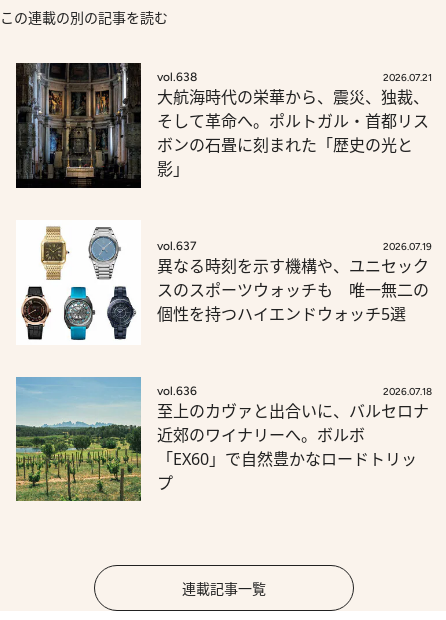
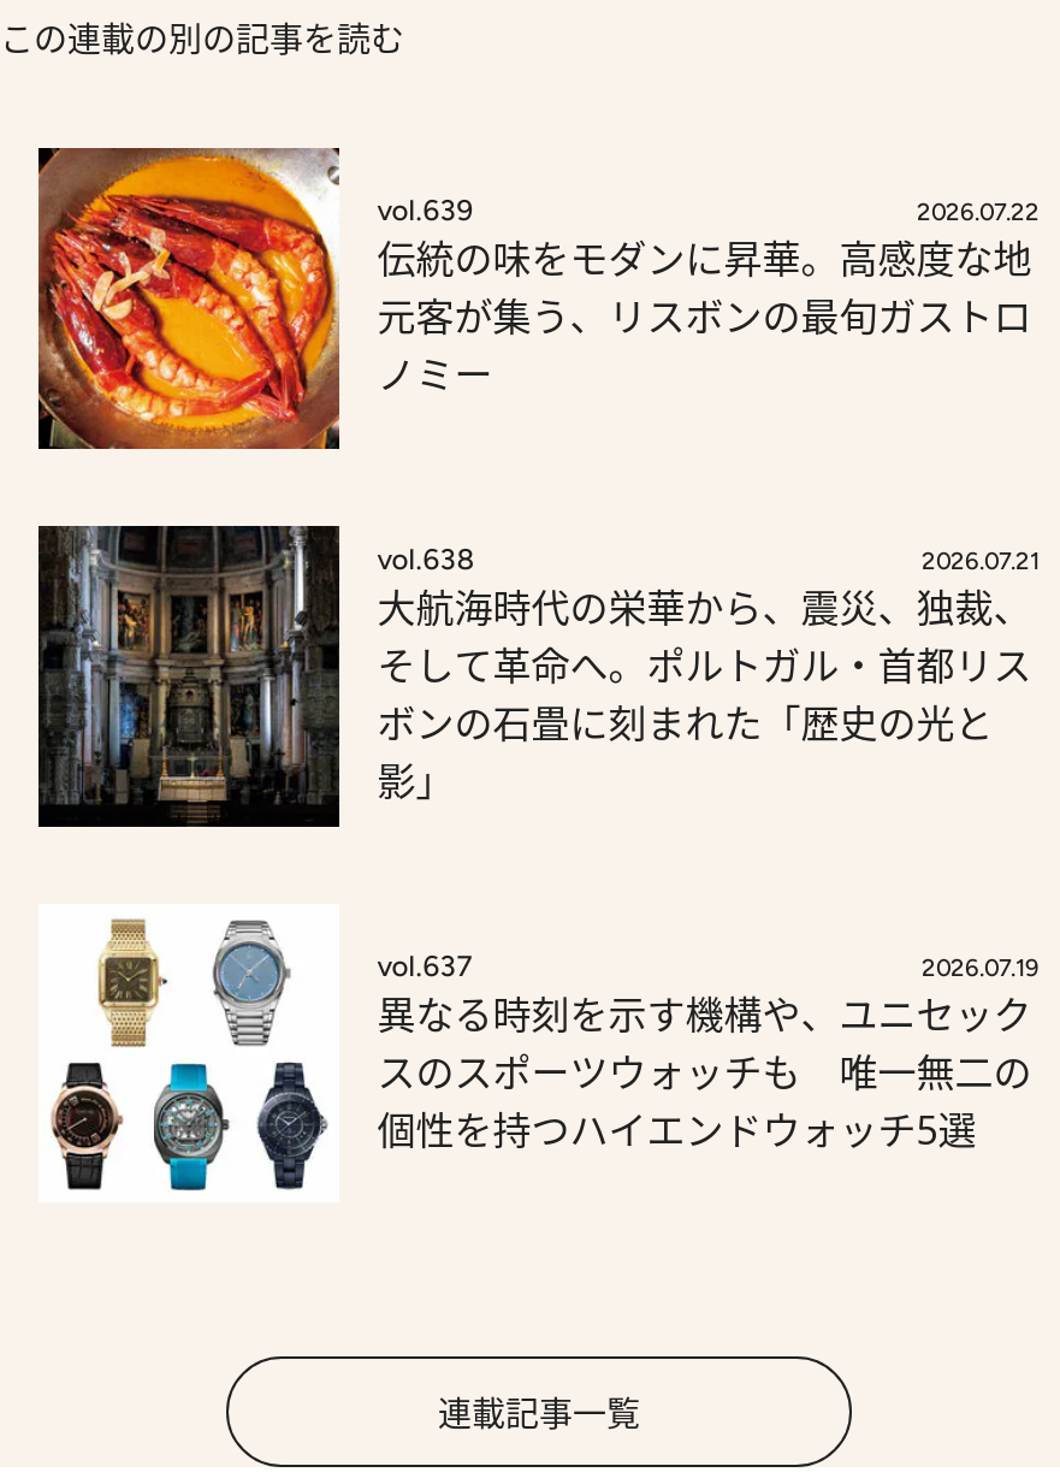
none -> [36,146,1040,451] [image] | vol.639 | 2026.07.22 | 伝統の味をモダンに昇華。高感度な地 | 元客が集う、リスボンの最旬ガストロ | ノミー
moved [15,61,432,325] -> [36,521,1040,1157]: [image] | vol.638 | 2026.07.21 | ... | スのスポーツウォッチも 唯一無二の | 個性を持つハイエンドウォッチ5選
[15,376,432,502] [image] | vol.636 | 2026.07.18 | 至上のカヴァと出合いに、バルセロナ | 近郊のワイナリーへ。ボルボ | 「EX60」で自然豊かなロードトリッ | プ -> none

